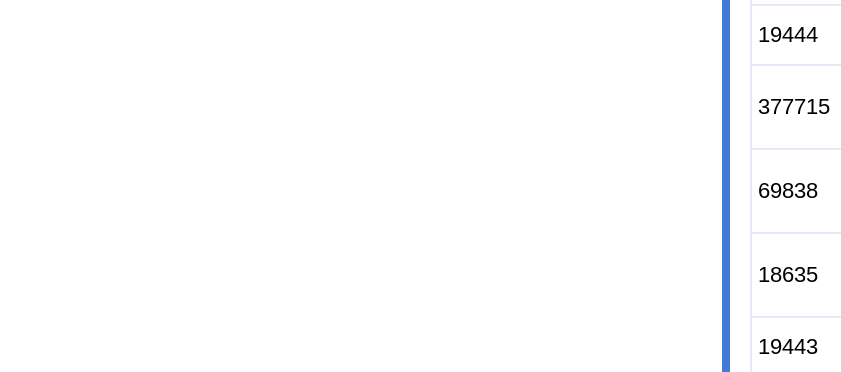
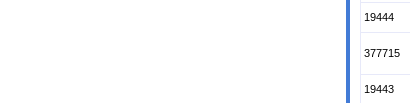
[758,178,818,286] 69838 | 18635 -> none

